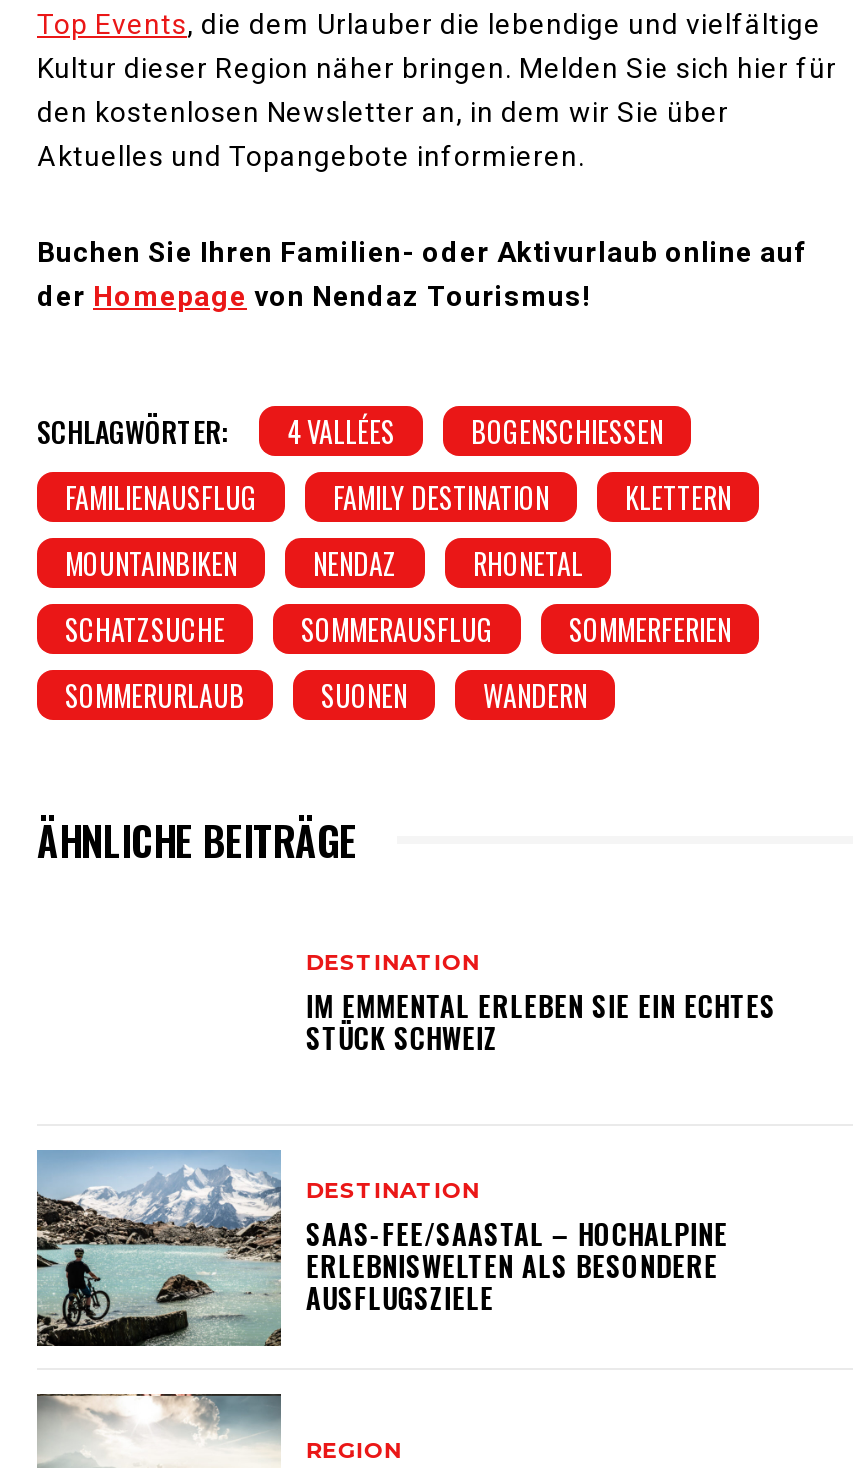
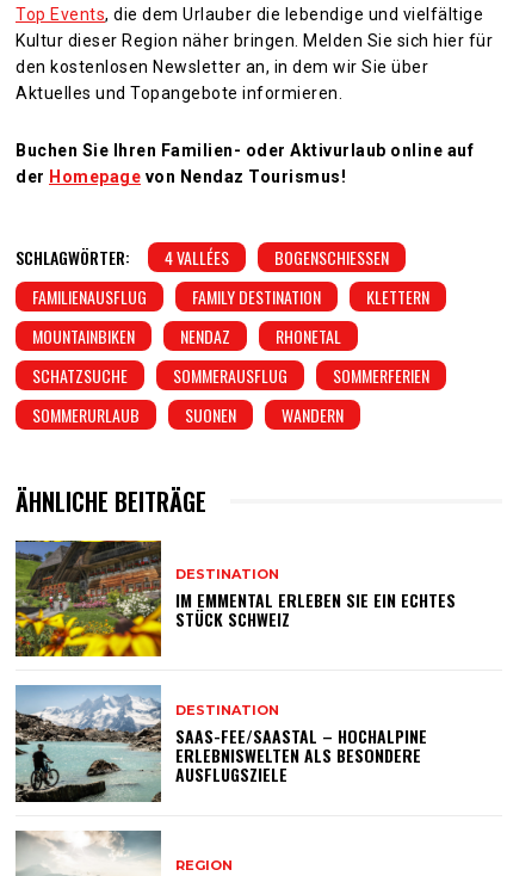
none -> [14,539,162,658] [image]

